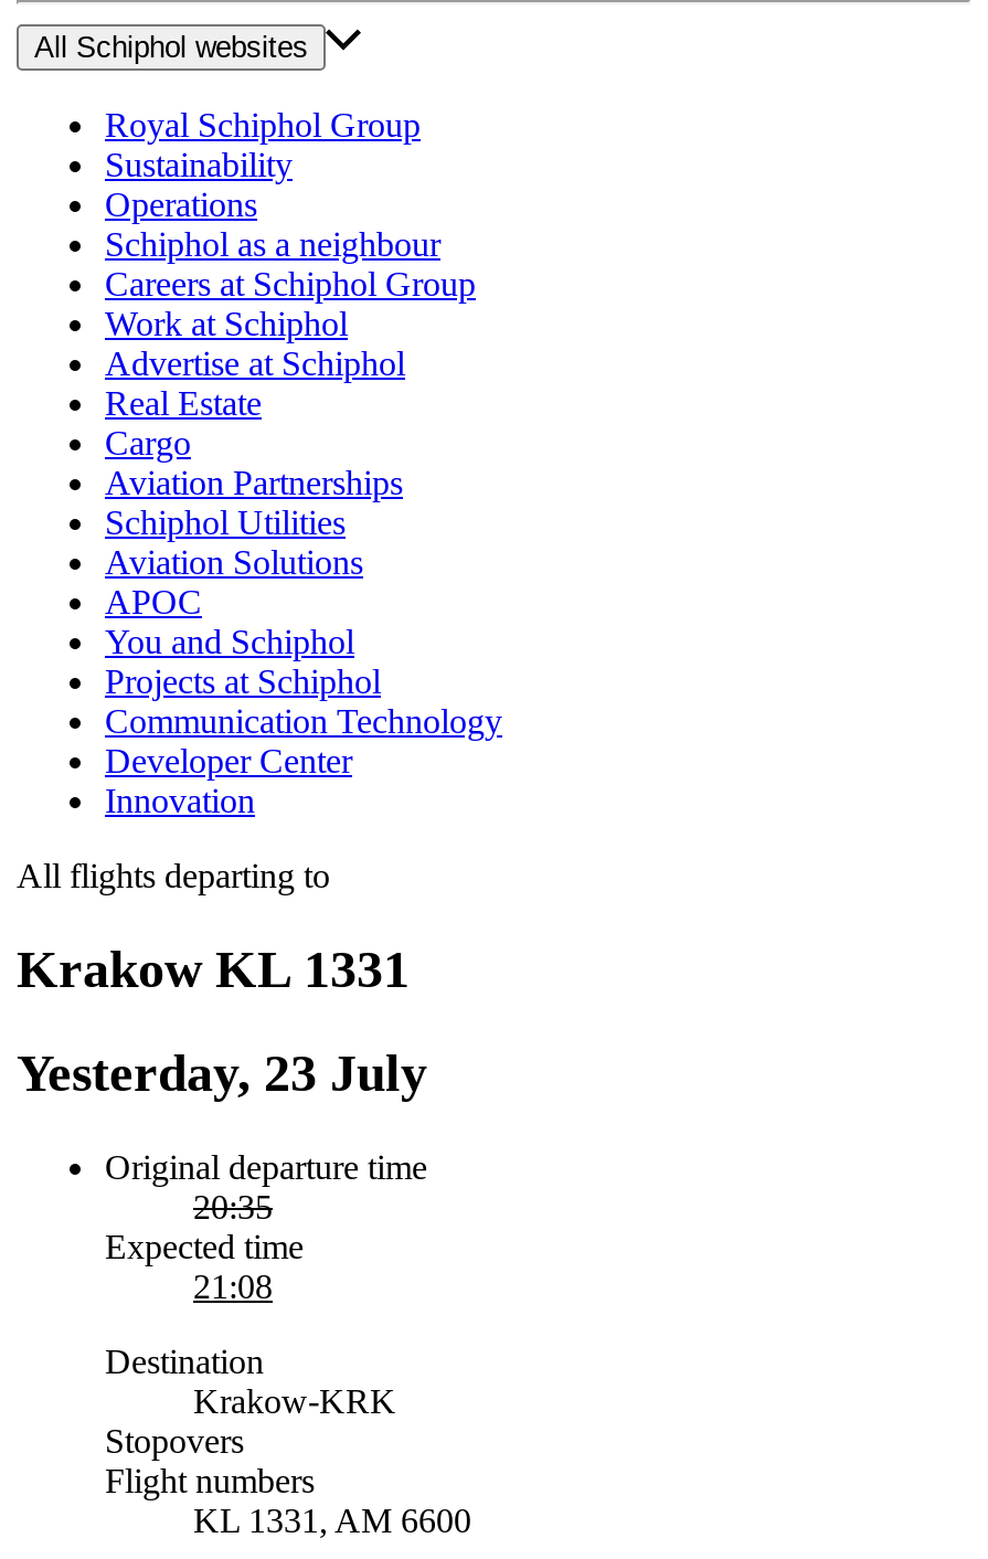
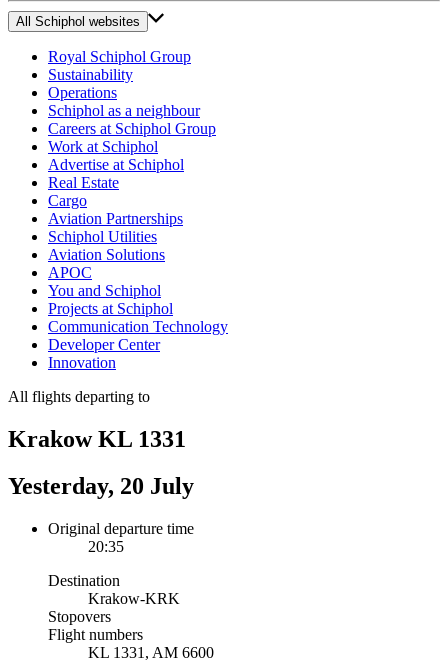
[17,1044,427,1101] Yesterday, 23 July -> [8,473,194,499] Yesterday, 20 July
[105,1227,304,1304] Expected time | 21:08 -> none

